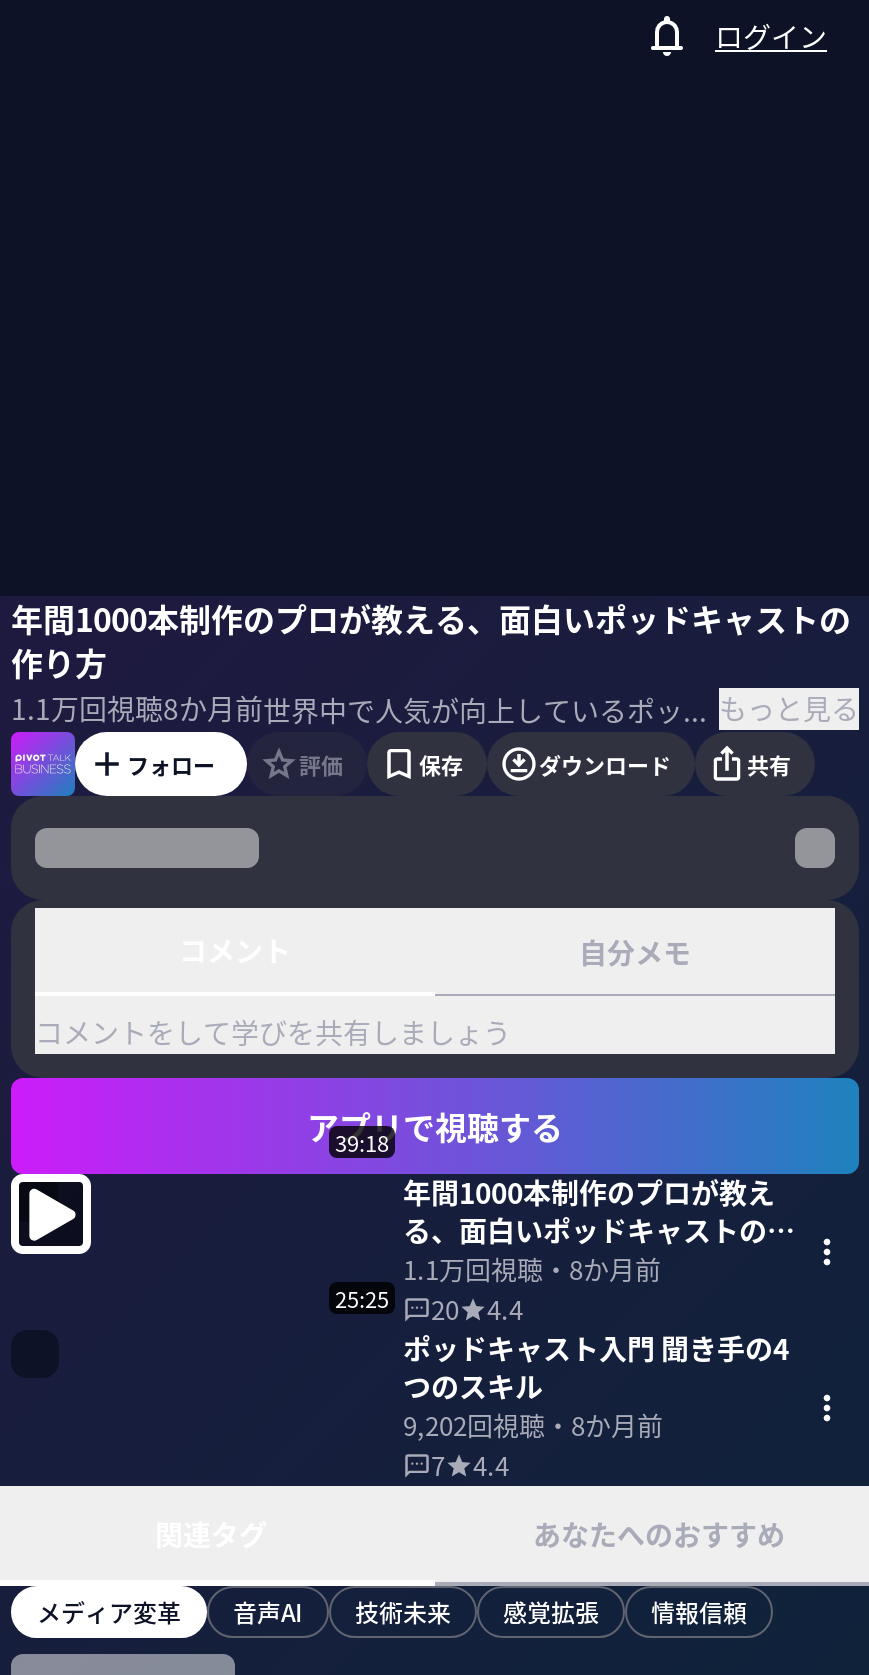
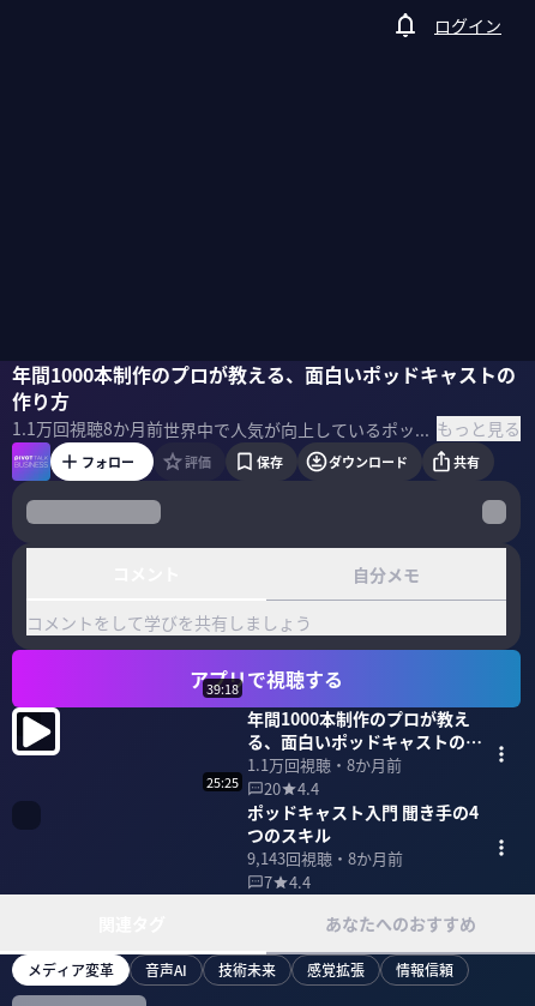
[403,1406,663,1444] 9,202回視聴・8か月前 -> [247,847,403,869] 9,143回視聴・8か月前

